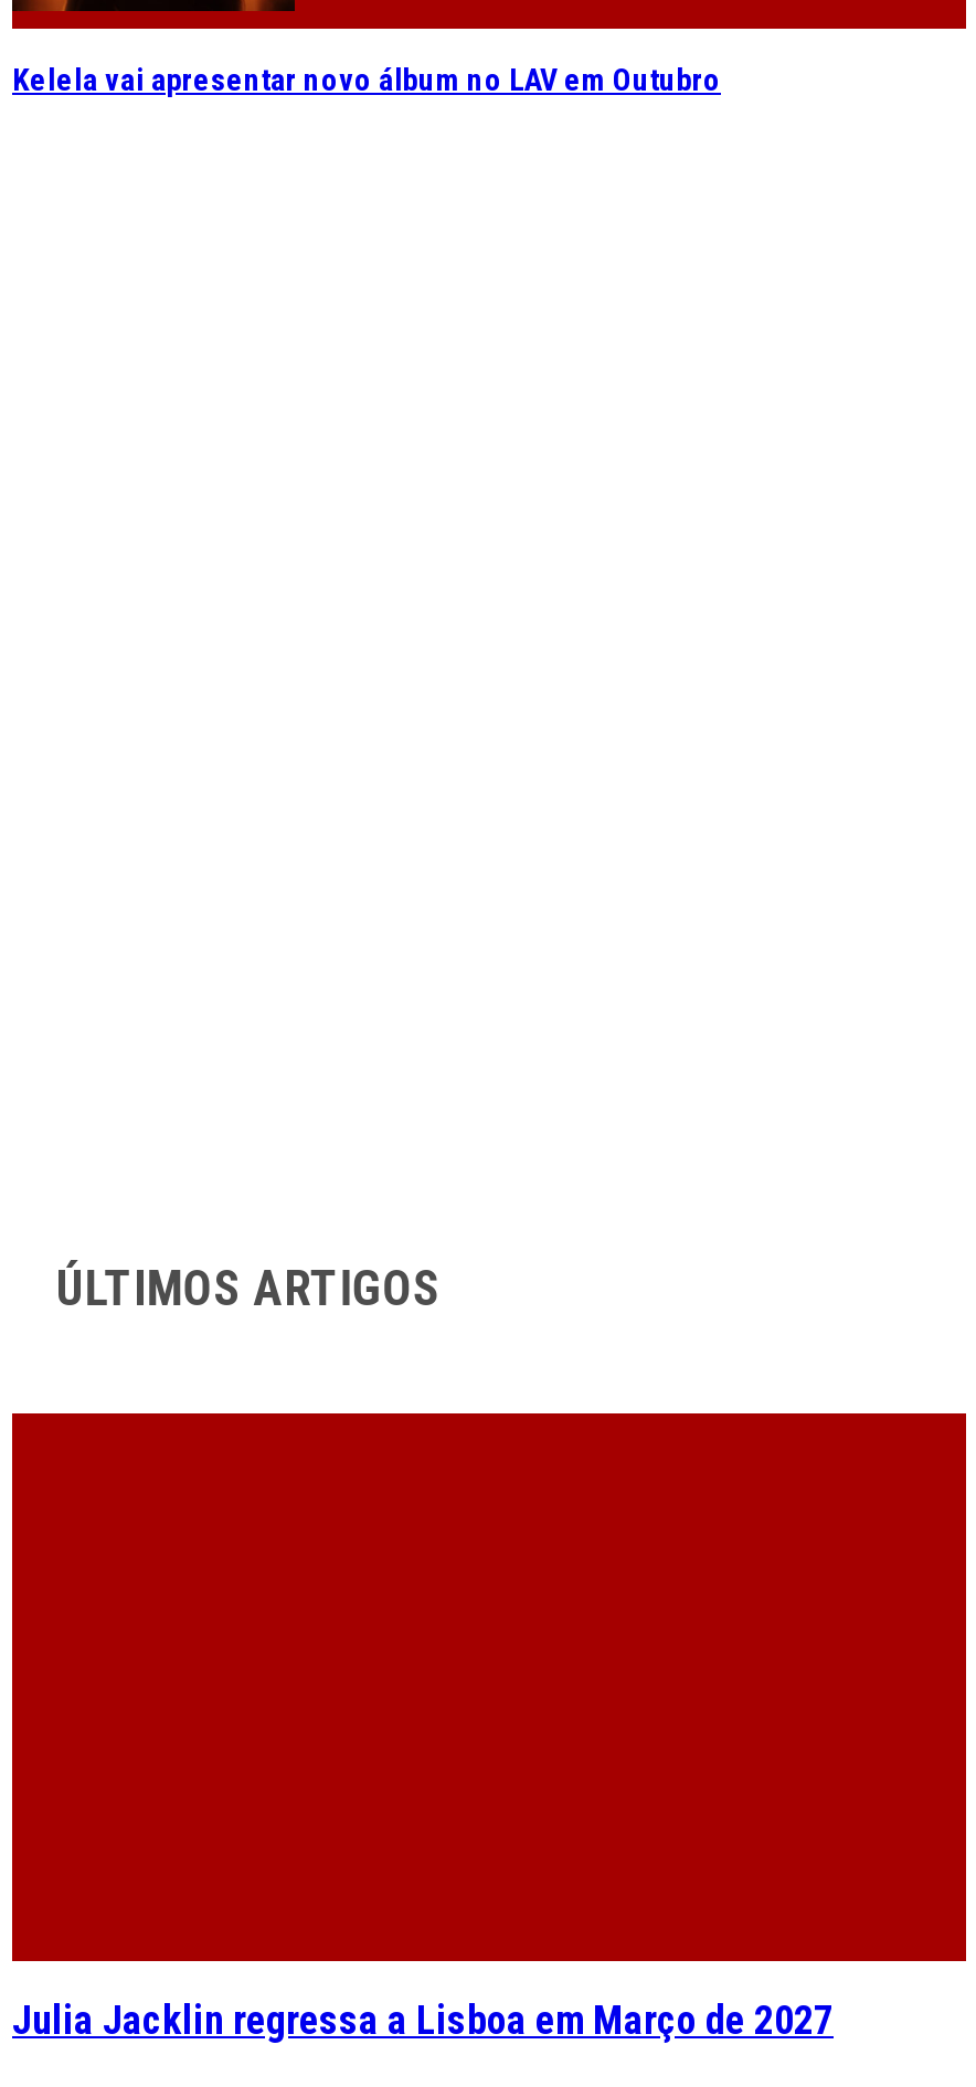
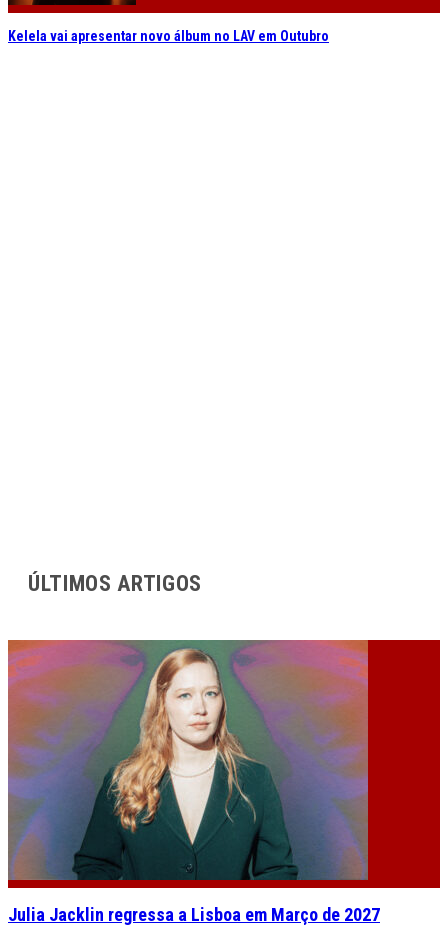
none -> [7,639,369,881] [image]

